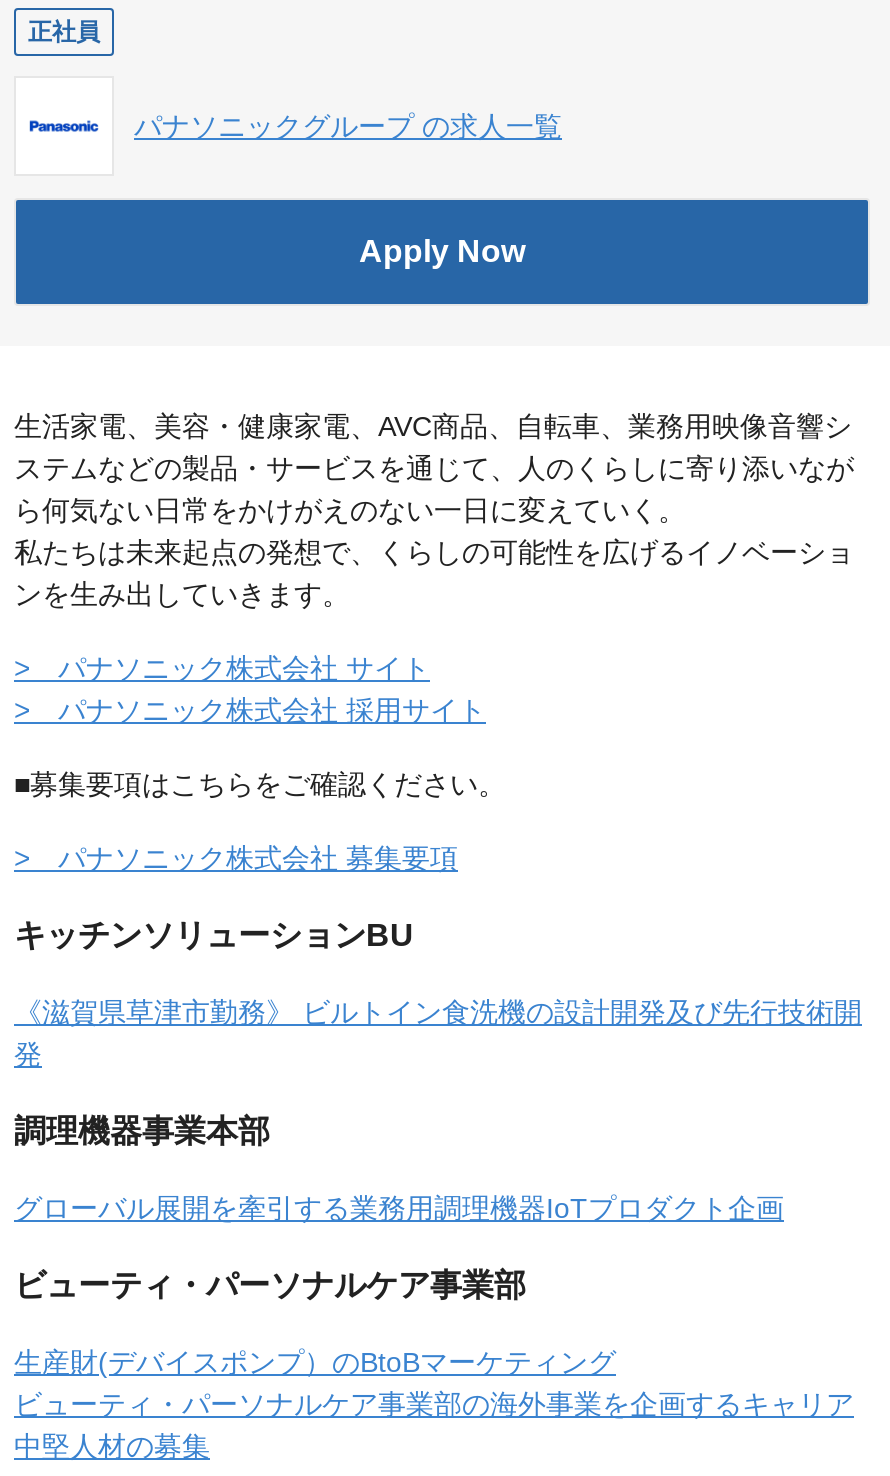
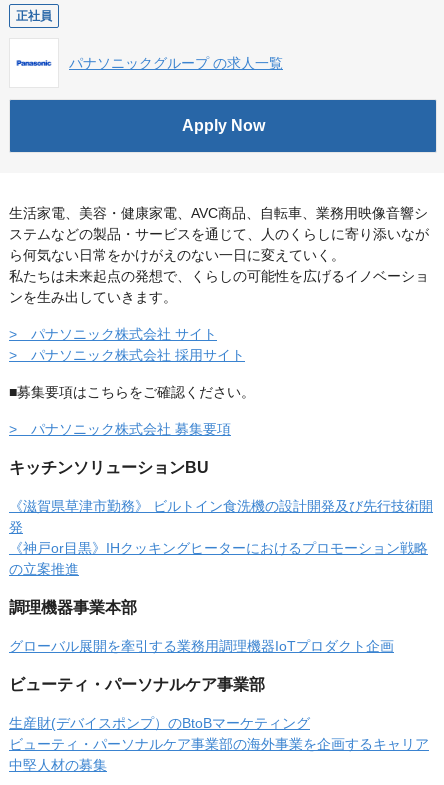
none -> [9,540,428,577] 《神戸or目黒》IHクッキングヒーターにおけるプロモーション戦略 | の立案推進

